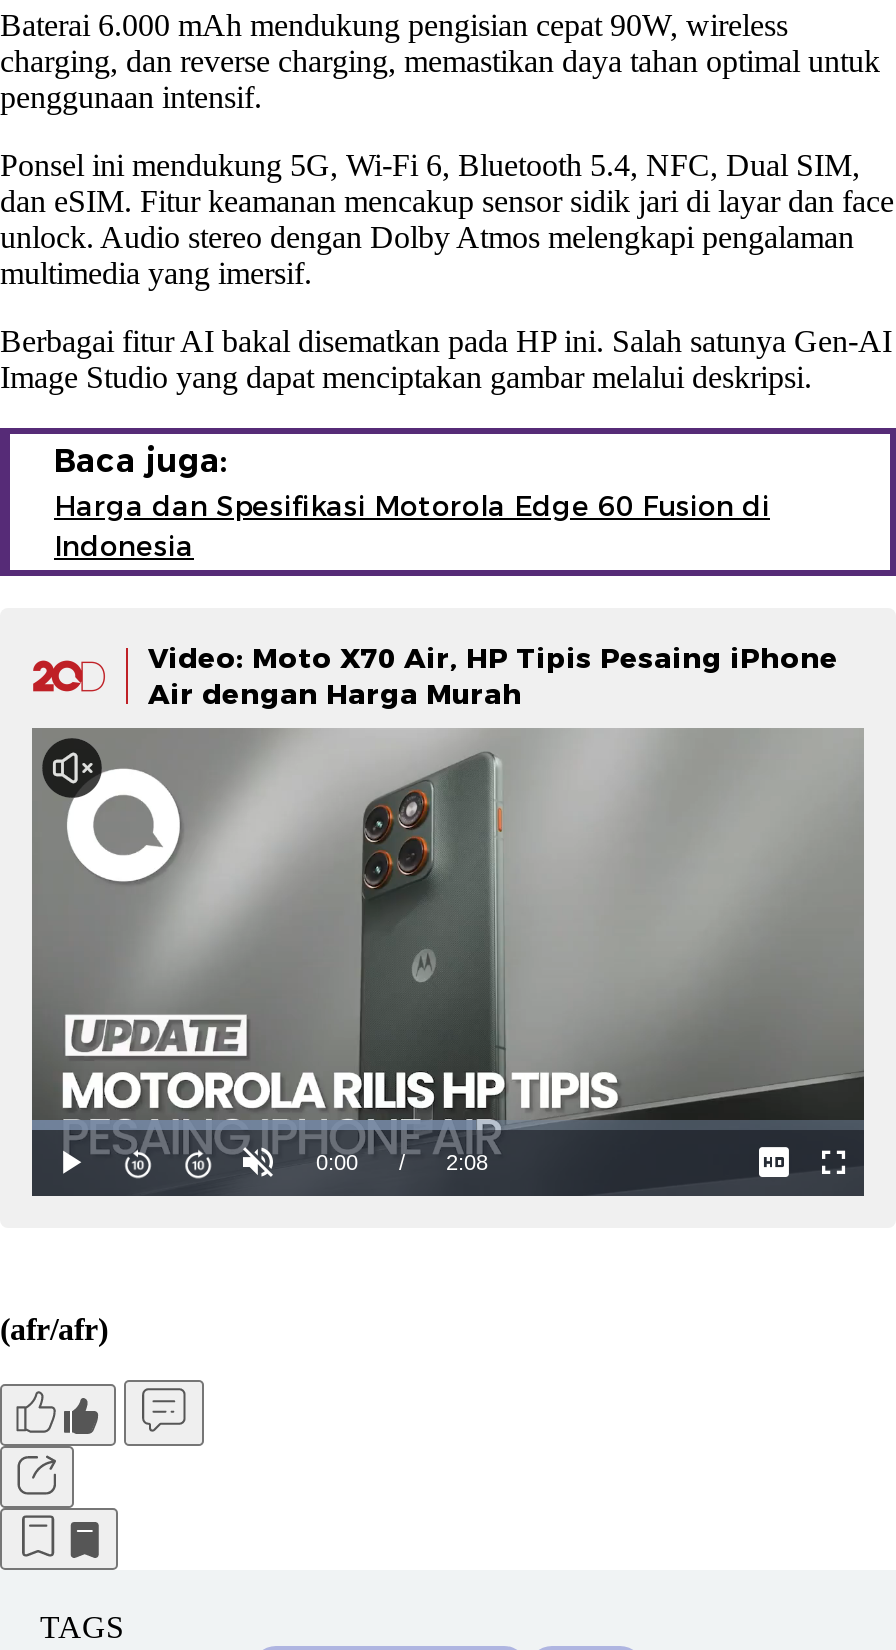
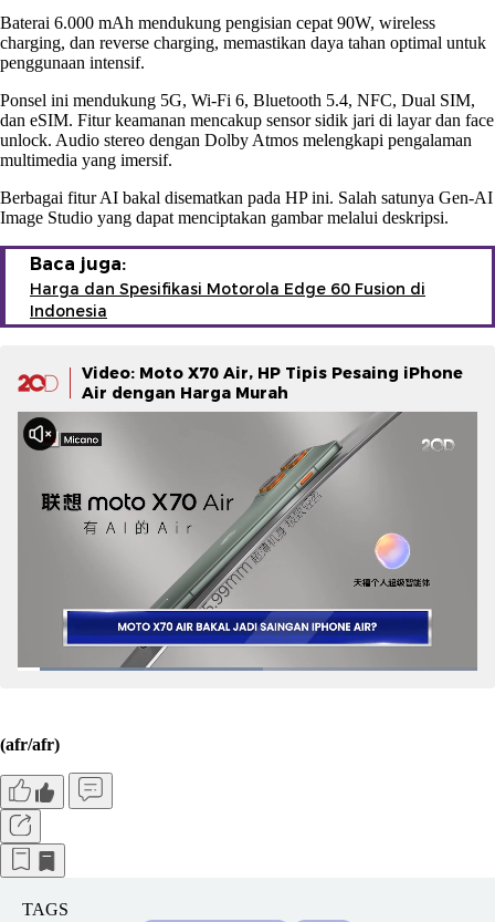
[30,730,864,1198] [image] -> [18,413,476,671] [image]

